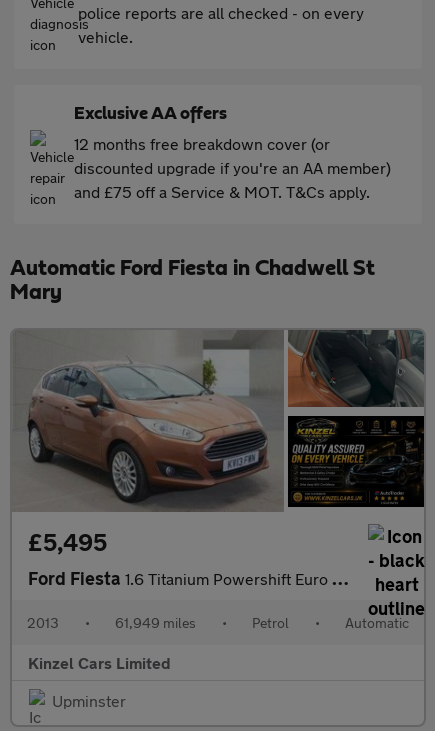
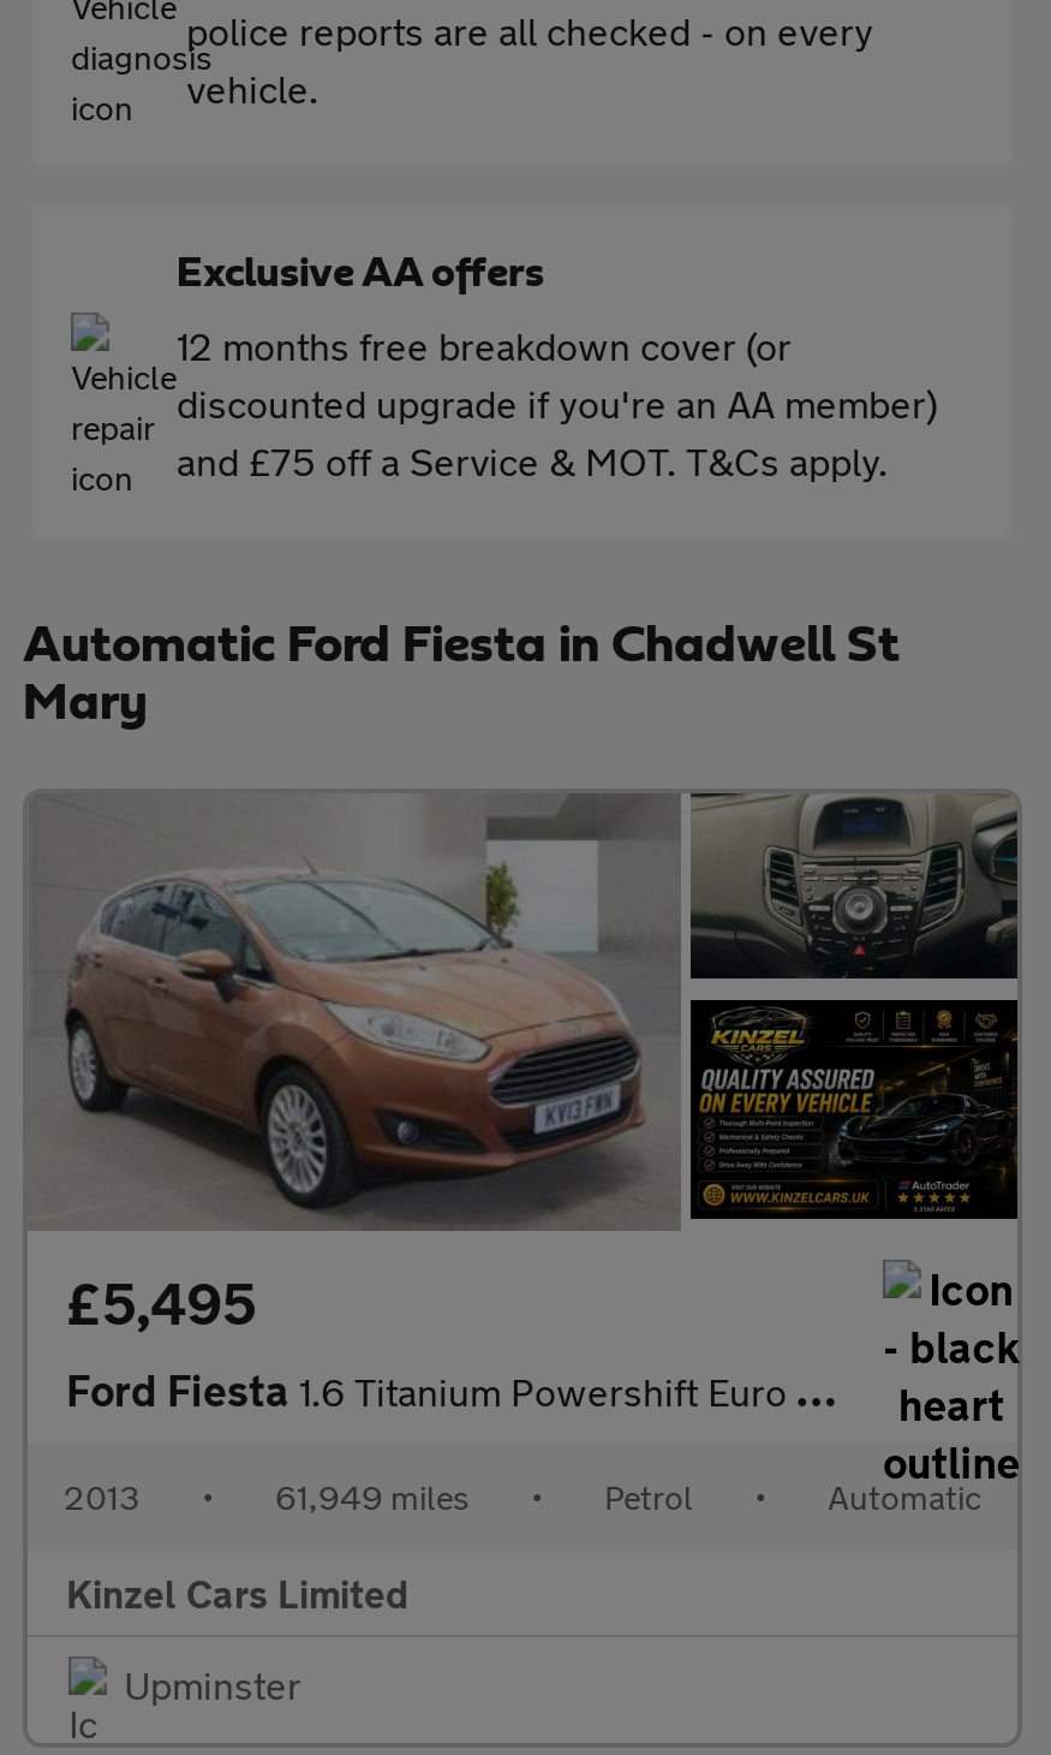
[287,329,424,408] [image] -> [688,793,1020,981] [image]

